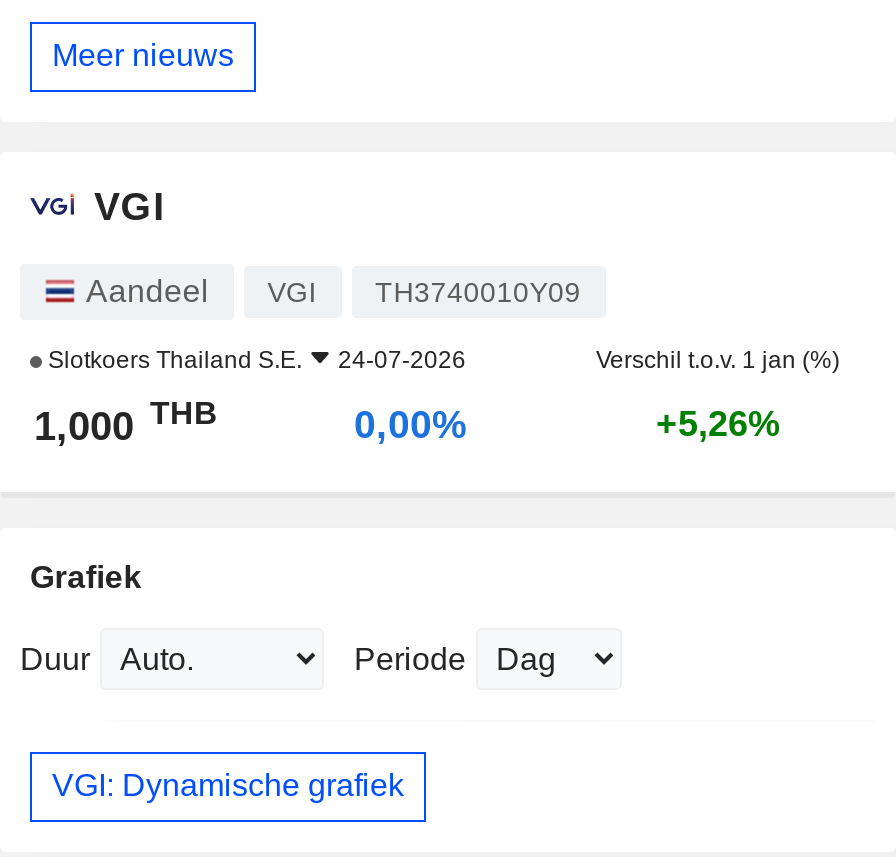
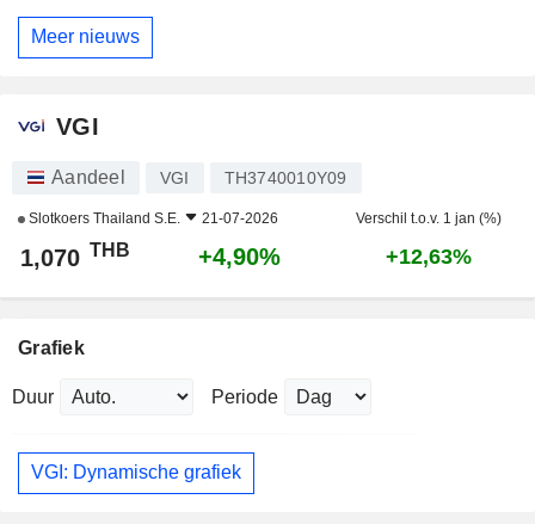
[42,346,466,374] Slotkoers Thailand S.E. 24-07-2026 -> [25,210,278,227] Slotkoers Thailand S.E. 21-07-2026
[34,397,218,448] 1,000 THB -> [20,240,130,271] 1,070 THB
[354,402,468,446] 0,00% -> [198,243,281,270] +4,90%
[656,404,780,444] +5,26% -> [386,245,472,268] +12,63%

